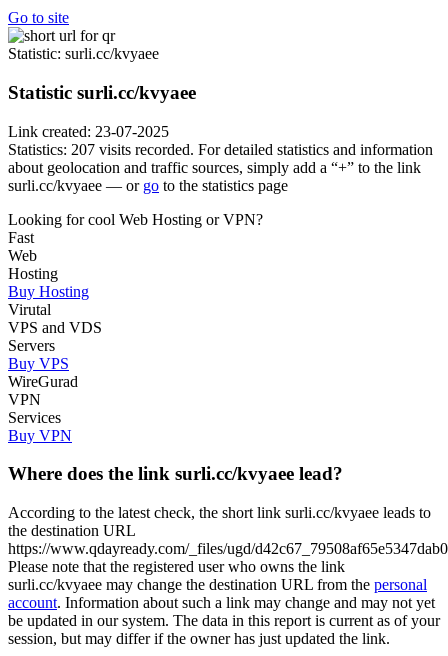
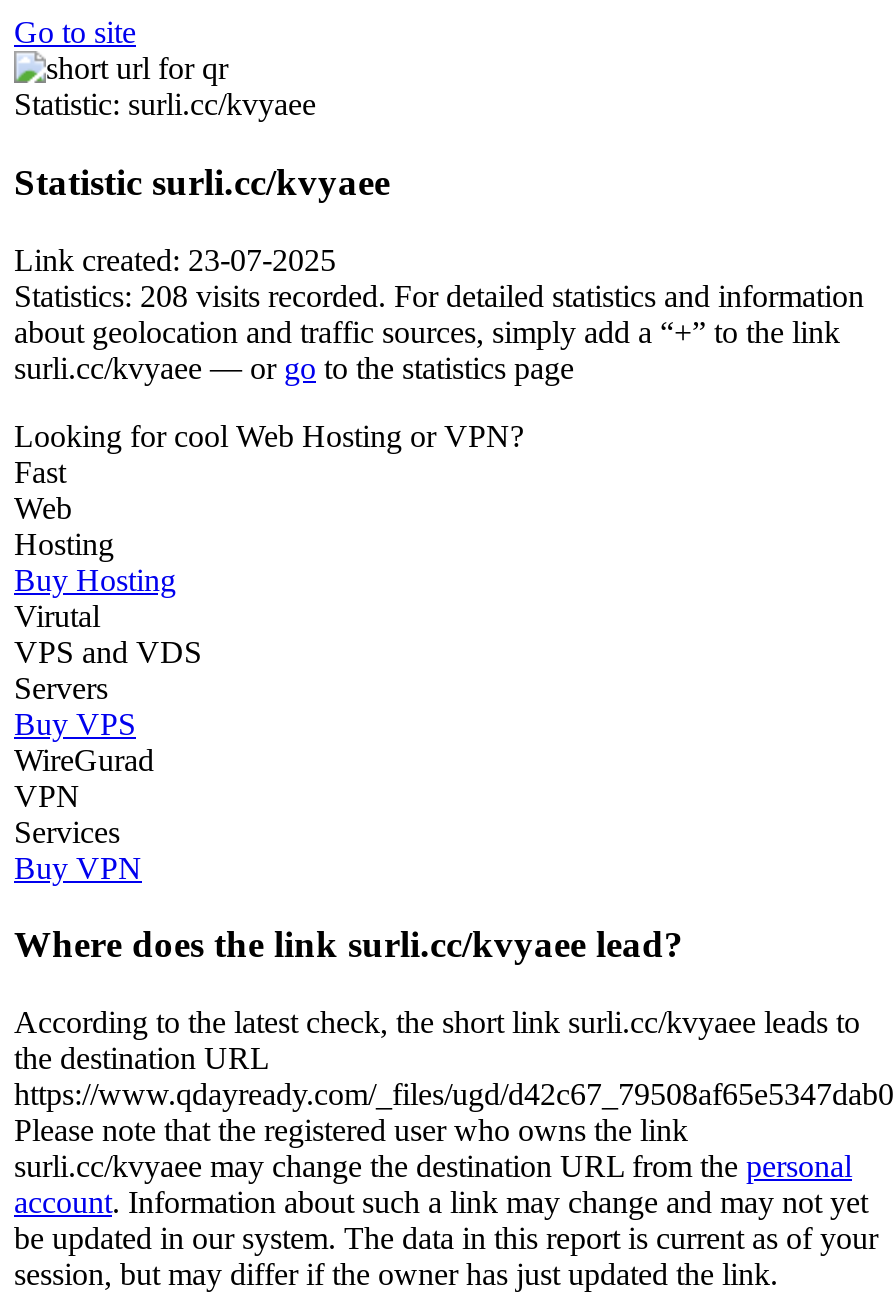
[8,141,433,158] Statistics: 207 visits recorded. For detailed statistics and information -> [14,278,864,312] Statistics: 208 visits recorded. For detailed statistics and information

